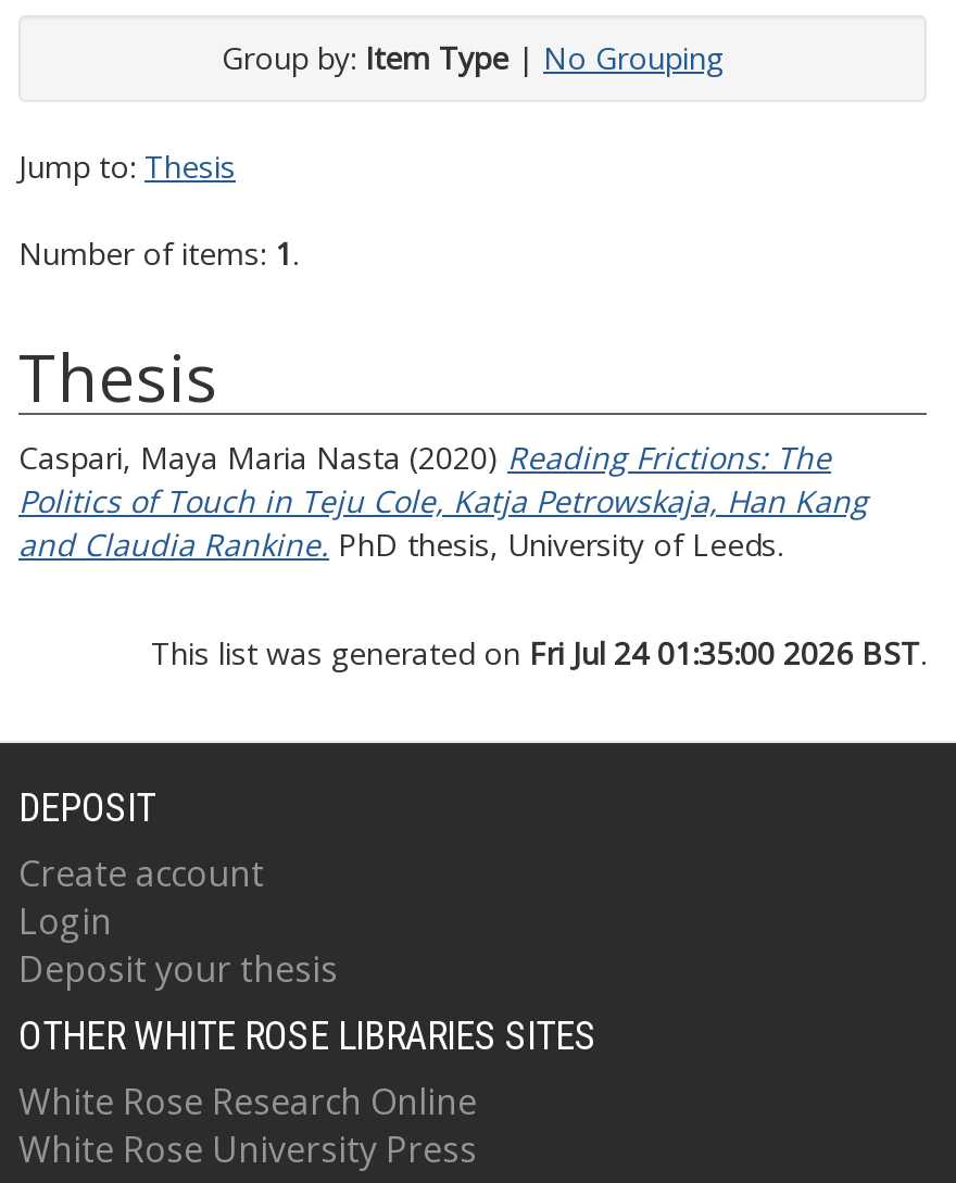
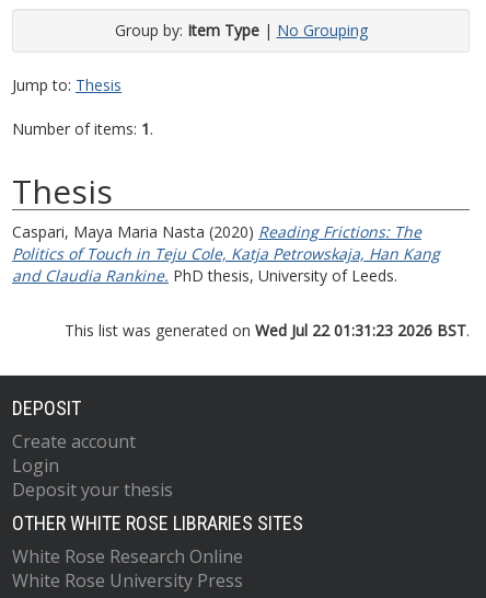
[151,632,927,674] This list was generated on Fri Jul 24 01:35:00 2026 BST. -> [65,320,470,341] This list was generated on Wed Jul 22 01:31:23 2026 BST.

